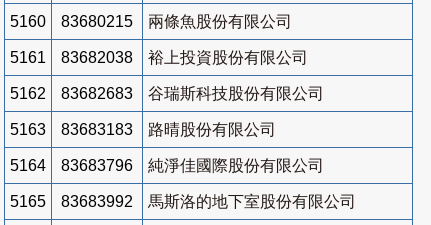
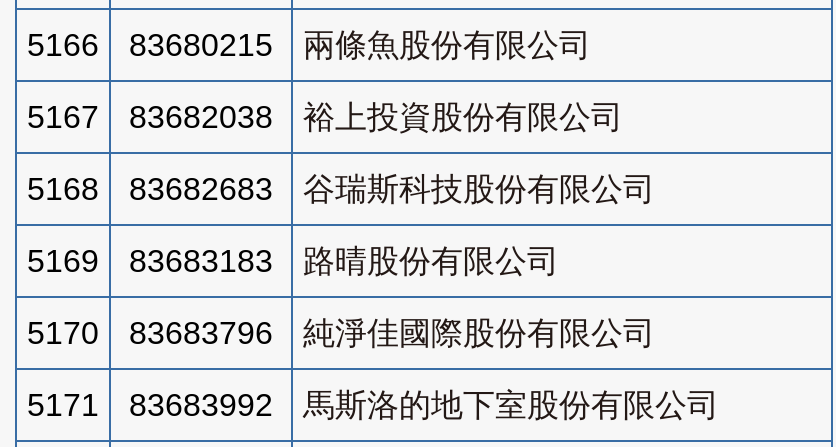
[10,13,292,30] 5160 83680215 兩條魚股份有限公司 -> [27,28,591,62] 5166 83680215 兩條魚股份有限公司
[10,49,308,66] 5161 83682038 裕上投資股份有限公司 -> [27,100,623,134] 5167 83682038 裕上投資股份有限公司
[10,85,324,102] 5162 83682683 谷瑞斯科技股份有限公司 -> [27,172,655,206] 5168 83682683 谷瑞斯科技股份有限公司
[10,121,276,138] 5163 83683183 路晴股份有限公司 -> [27,244,559,278] 5169 83683183 路晴股份有限公司
[10,157,324,174] 5164 83683796 純淨佳國際股份有限公司 -> [27,316,655,350] 5170 83683796 純淨佳國際股份有限公司
[10,193,356,210] 5165 83683992 馬斯洛的地下室股份有限公司 -> [27,388,719,422] 5171 83683992 馬斯洛的地下室股份有限公司

